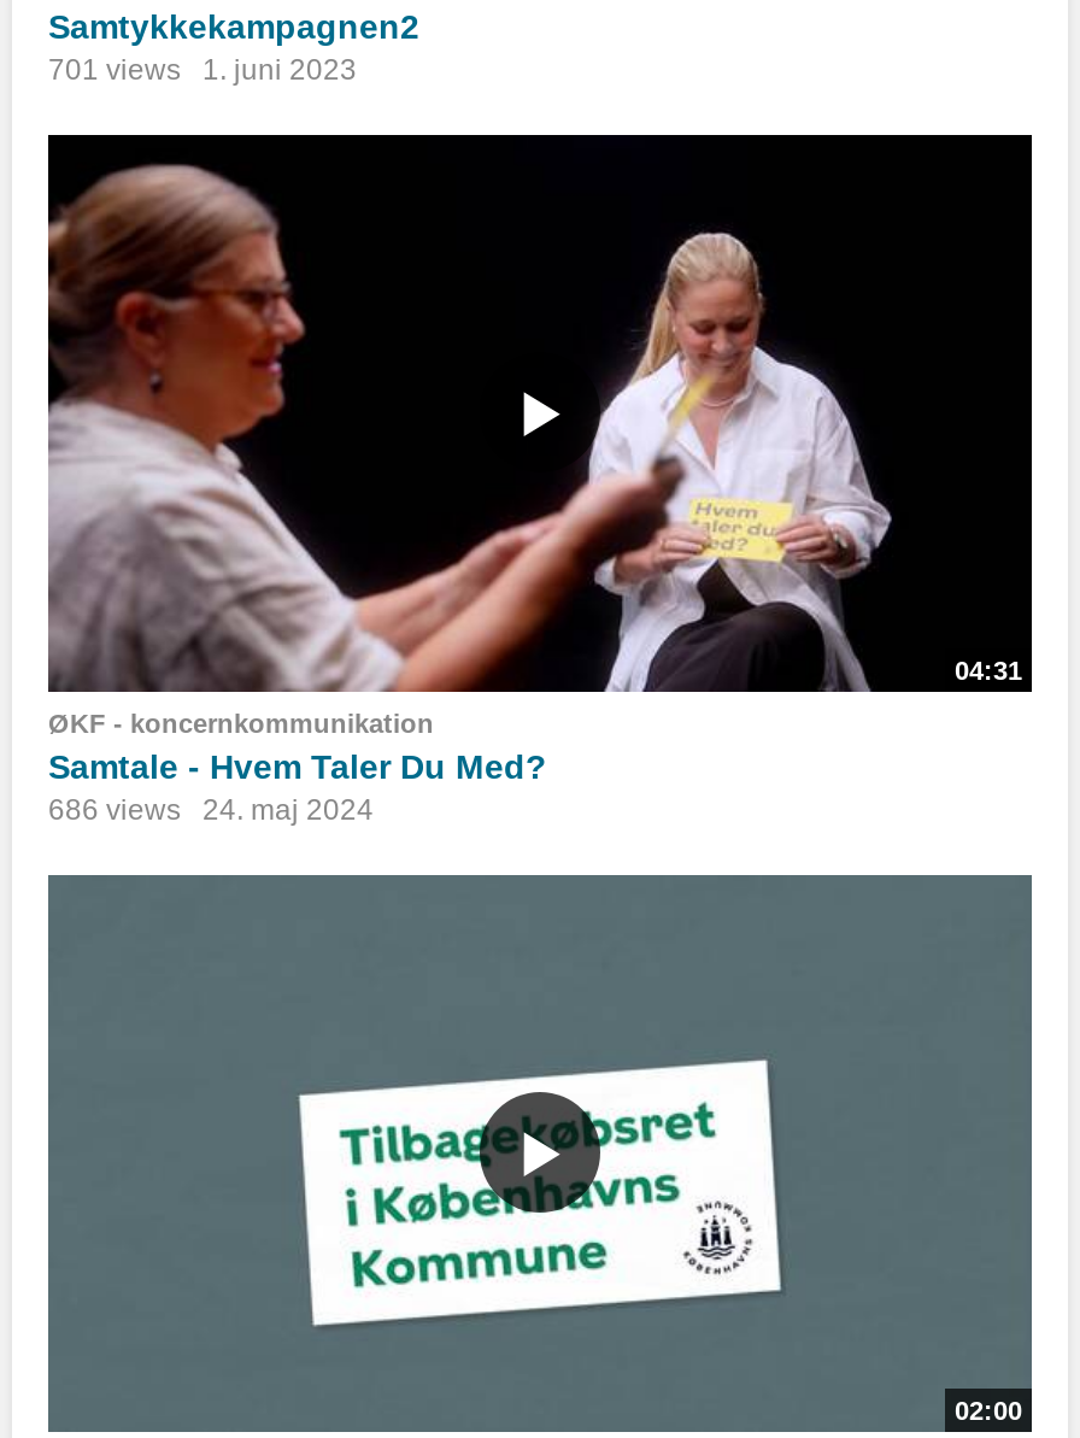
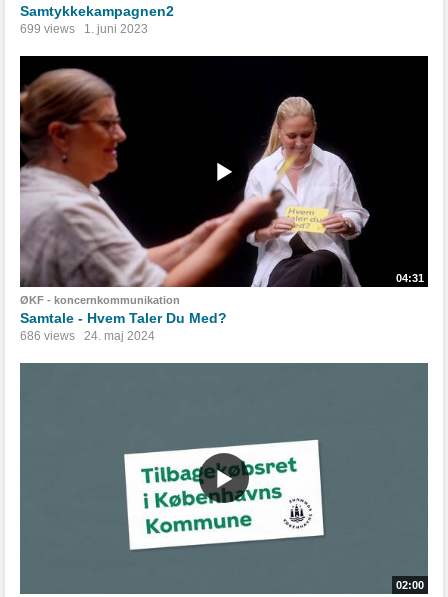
[48,52,357,86] 701 views 1. juni 2023 -> [20,21,148,35] 699 views 1. juni 2023

